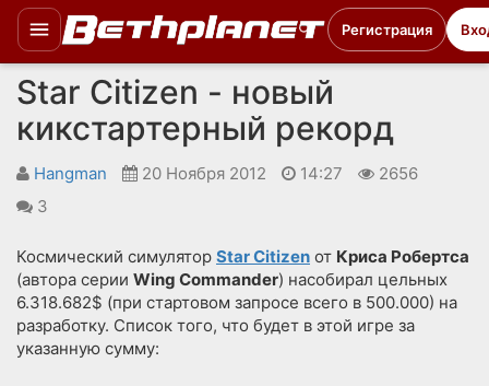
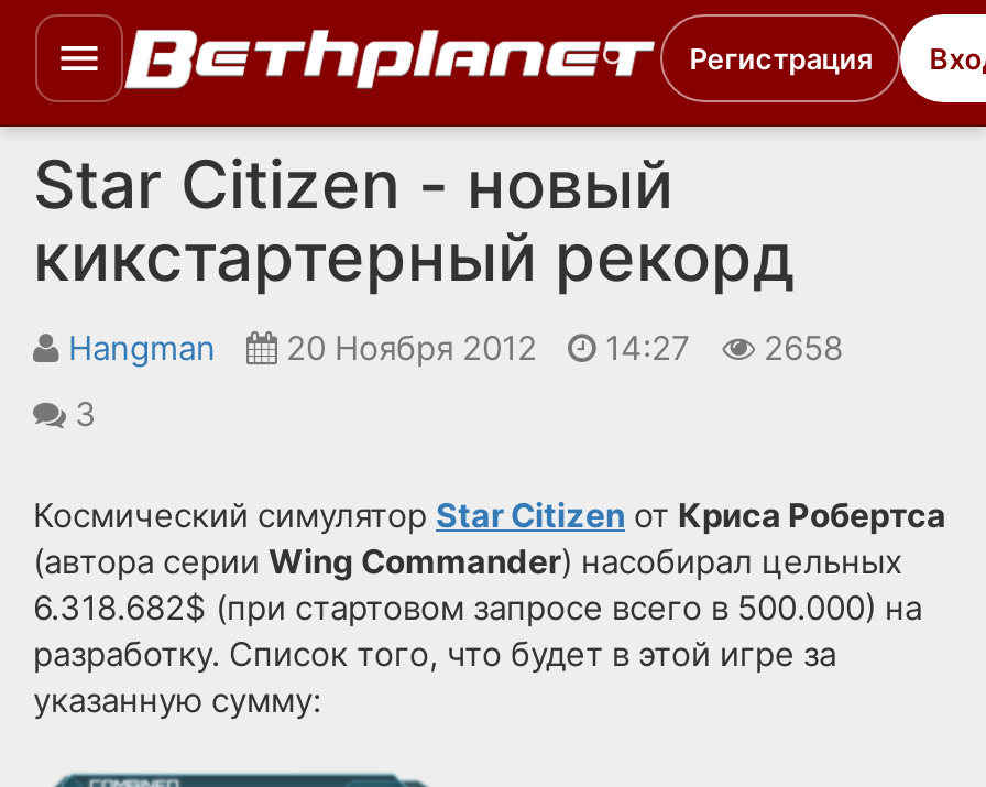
[374,163,418,184] 2656 -> [755,327,843,369] 2658

